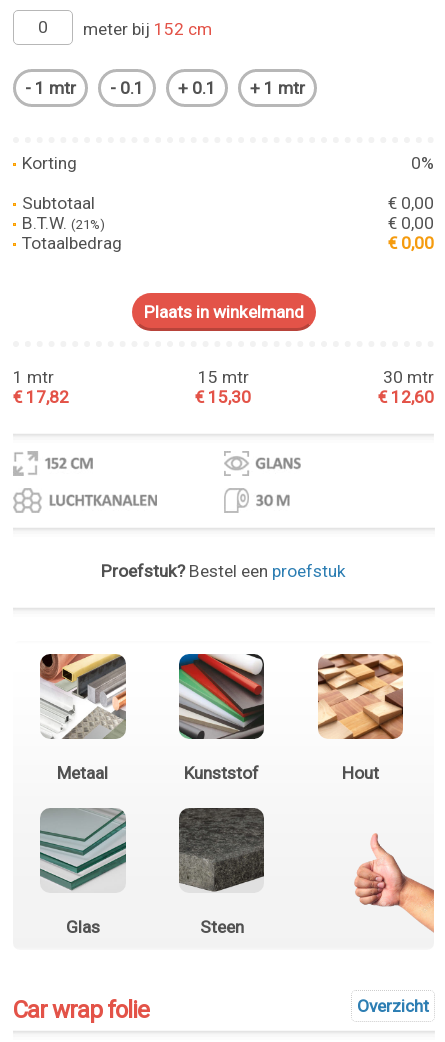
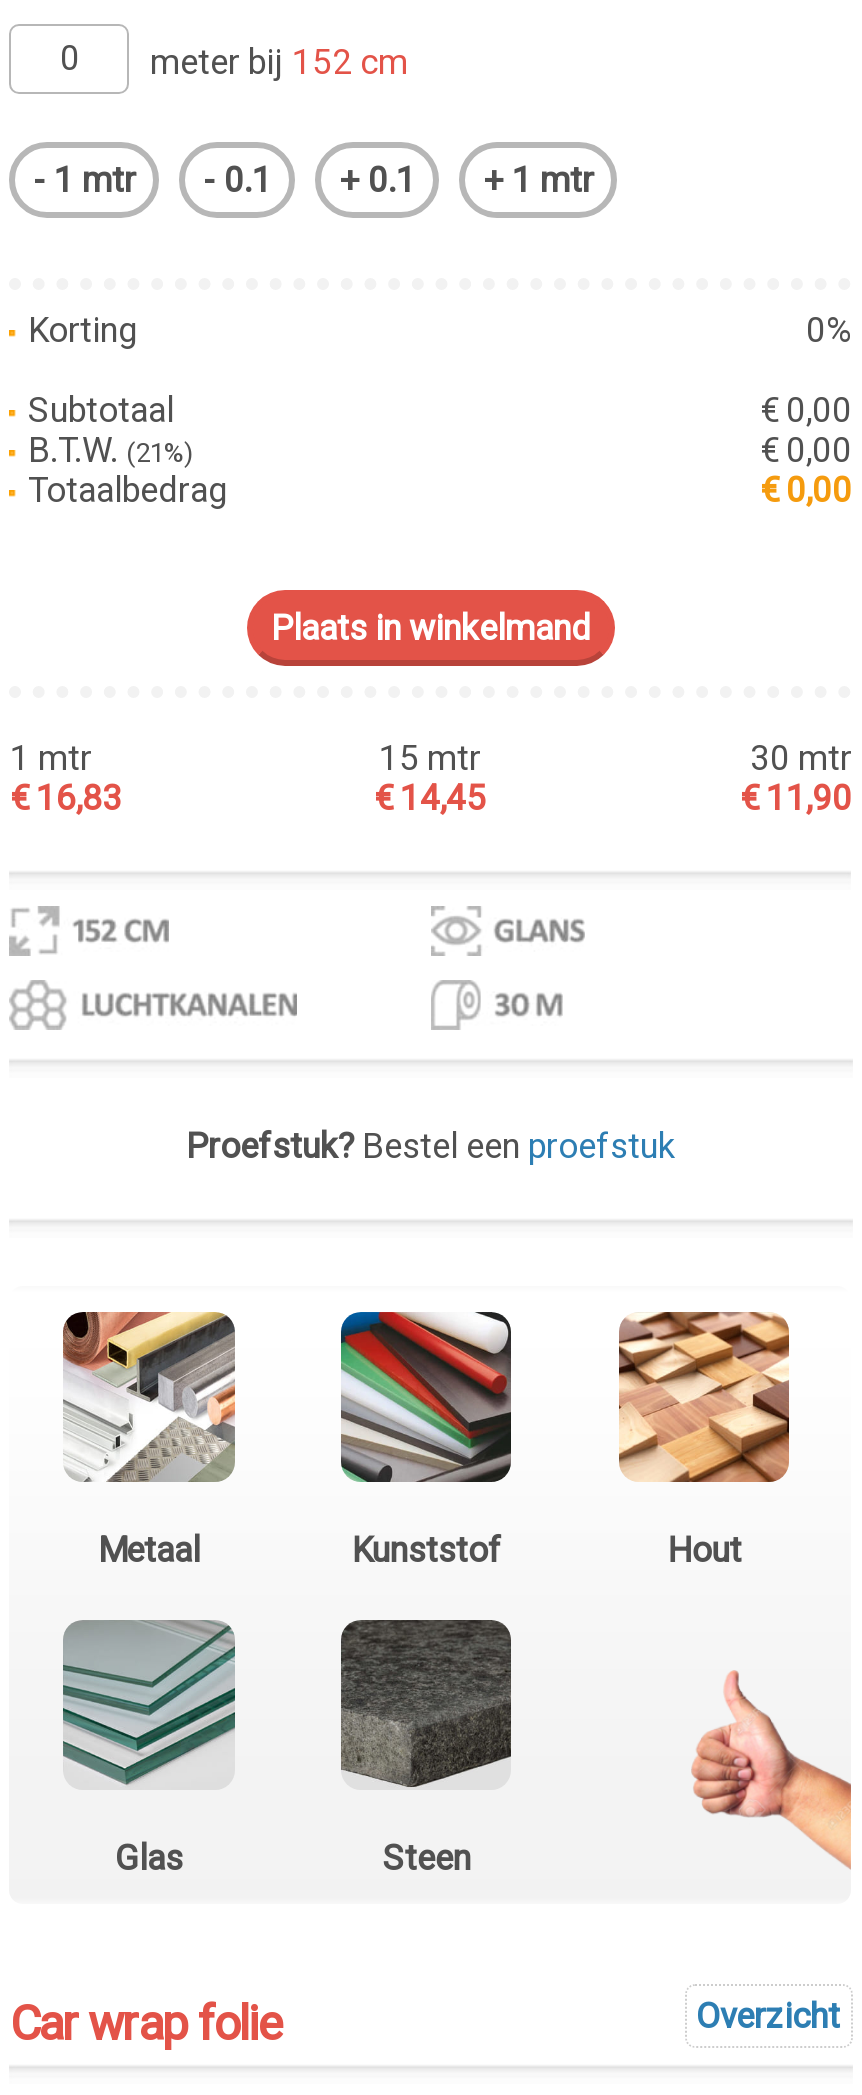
[13,387,69,407] € 17,82 -> [10,778,122,818] € 16,83
[195,387,251,407] € 15,30 -> [374,778,486,818] € 14,45
[378,387,434,407] € 12,60 -> [740,778,852,818] € 11,90

